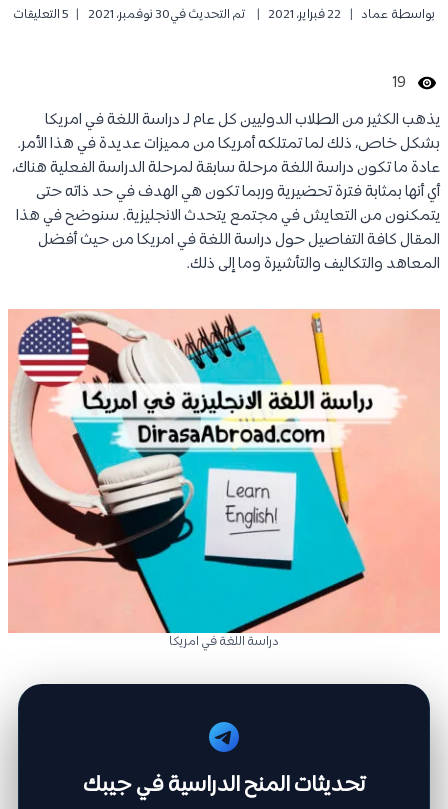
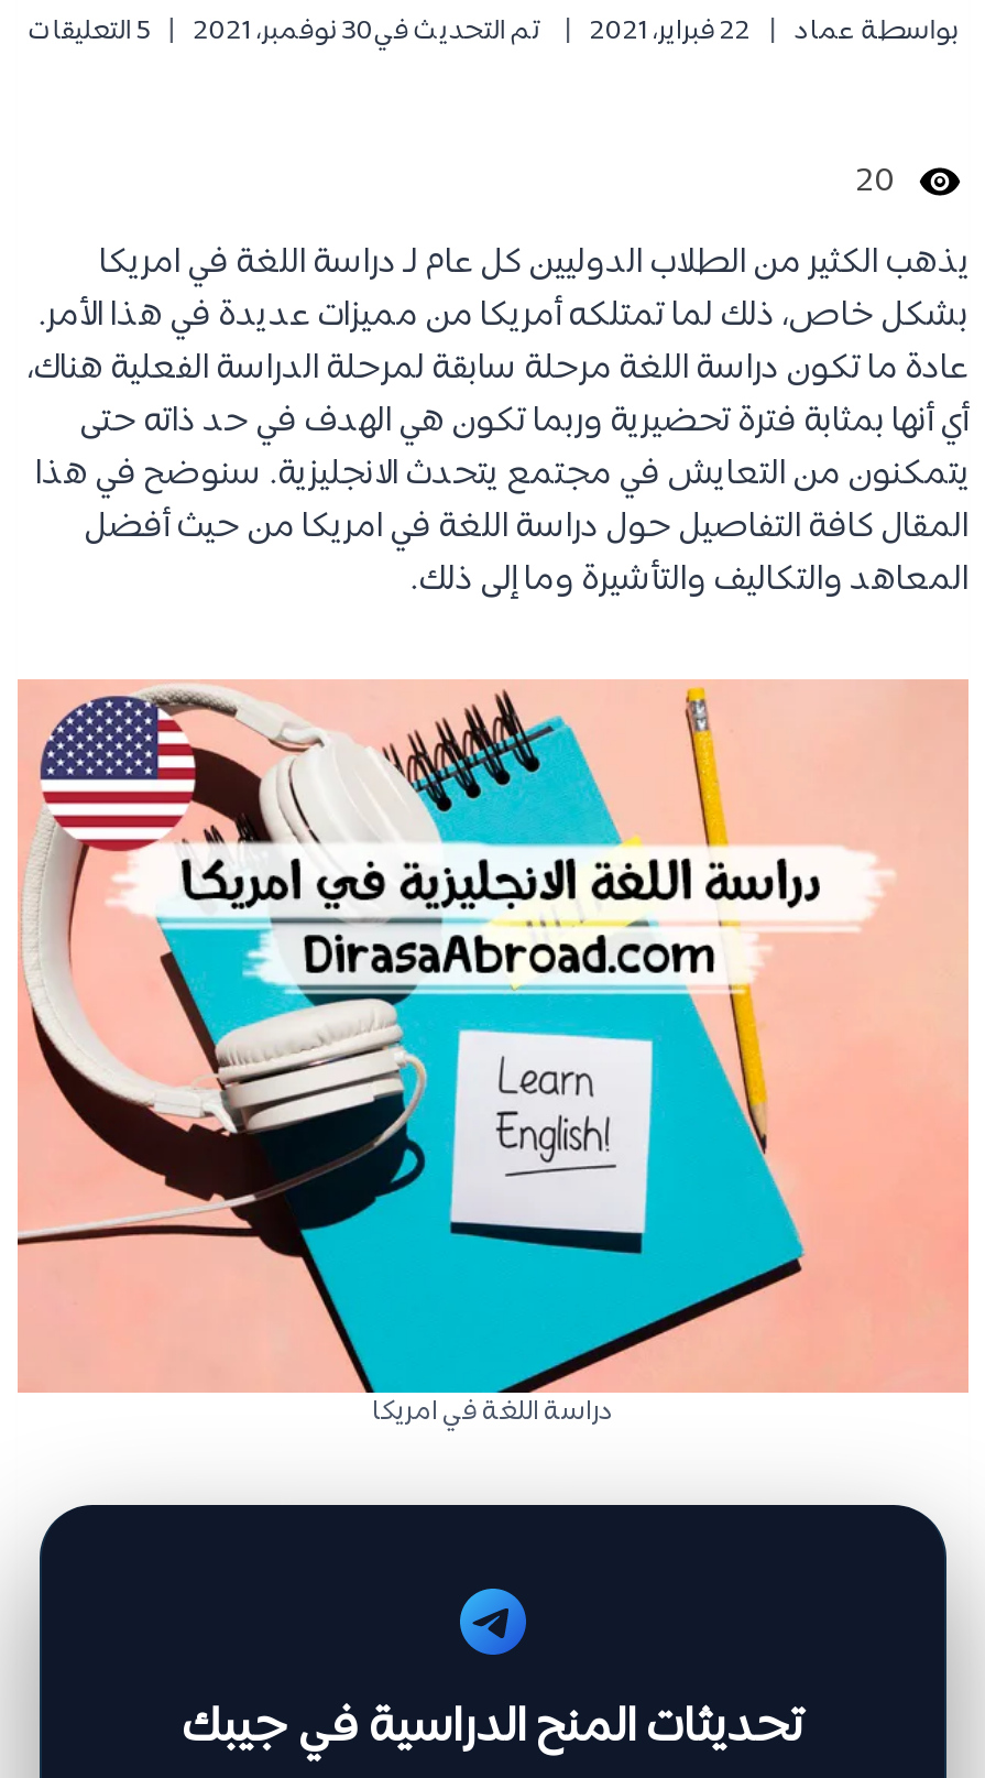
[392,72,406,94] 19 -> [856,157,894,205] 20

